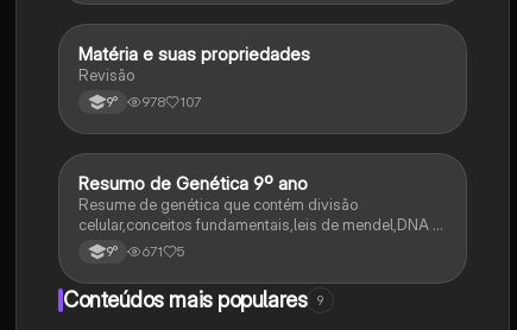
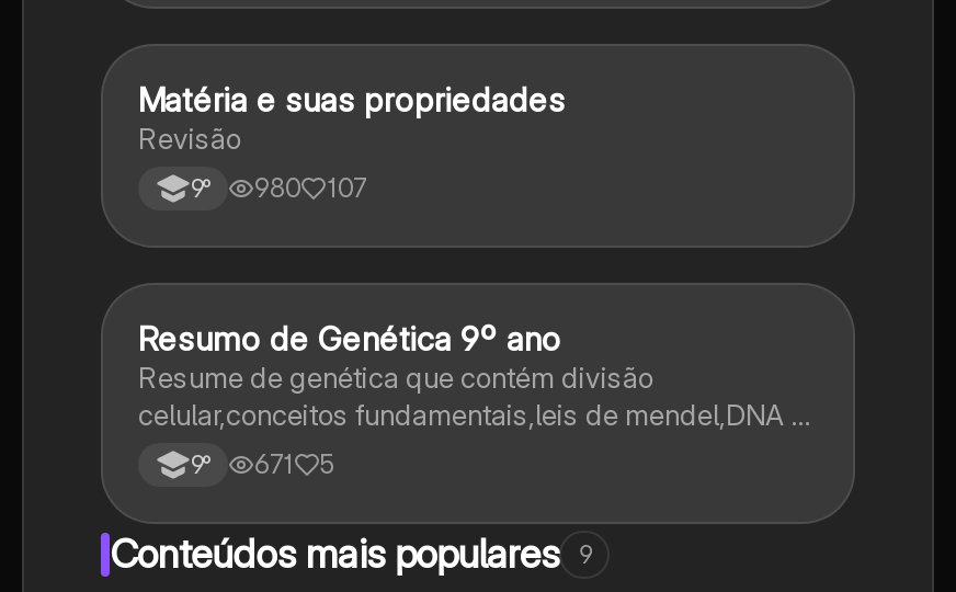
[107,93,201,111] 9° 978 107 -> [191,171,366,204] 9° 980 107

